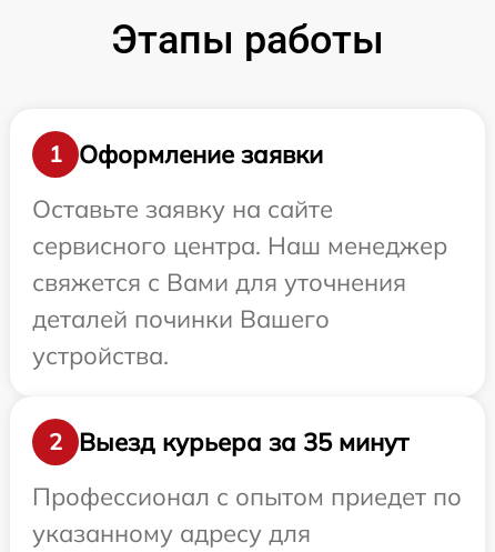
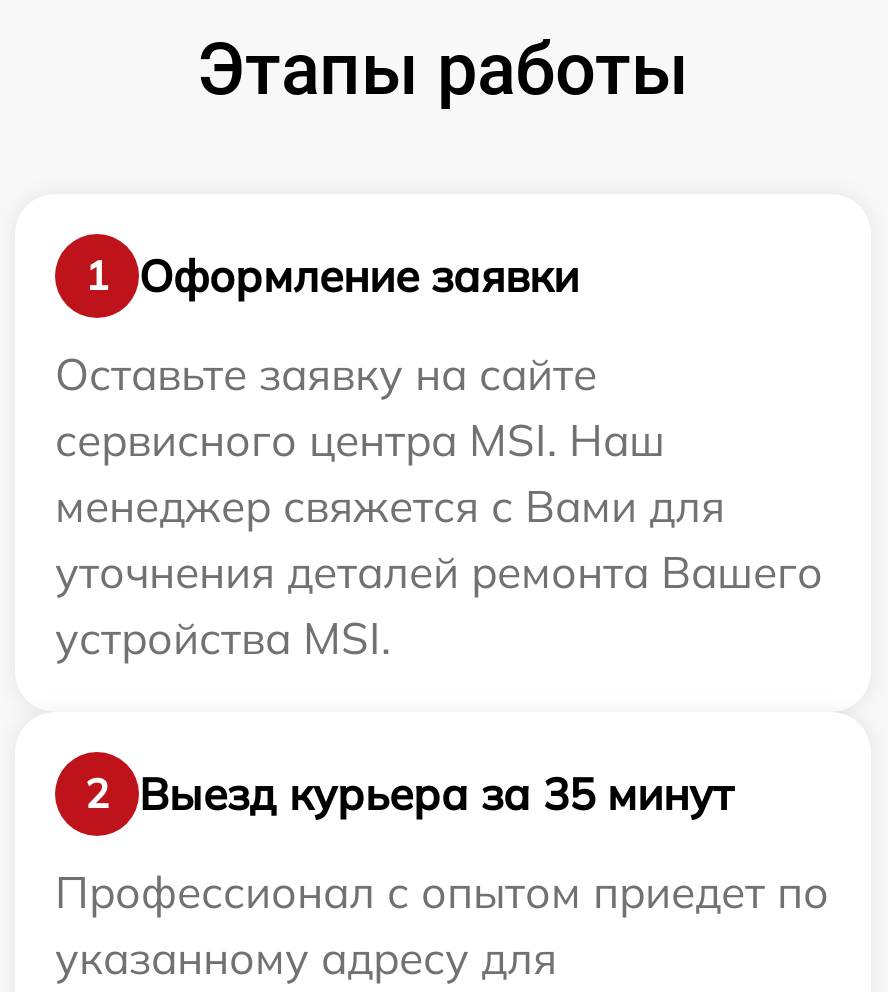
[32,230,447,371] сервисного центра. Наш менеджер | свяжется с Вами для уточнения | деталей починки Вашего | устройства. -> [55,412,823,666] сервисного центра MSI. Наш | менеджер свяжется с Вами для | уточнения деталей ремонта Вашего | устройства MSI.

